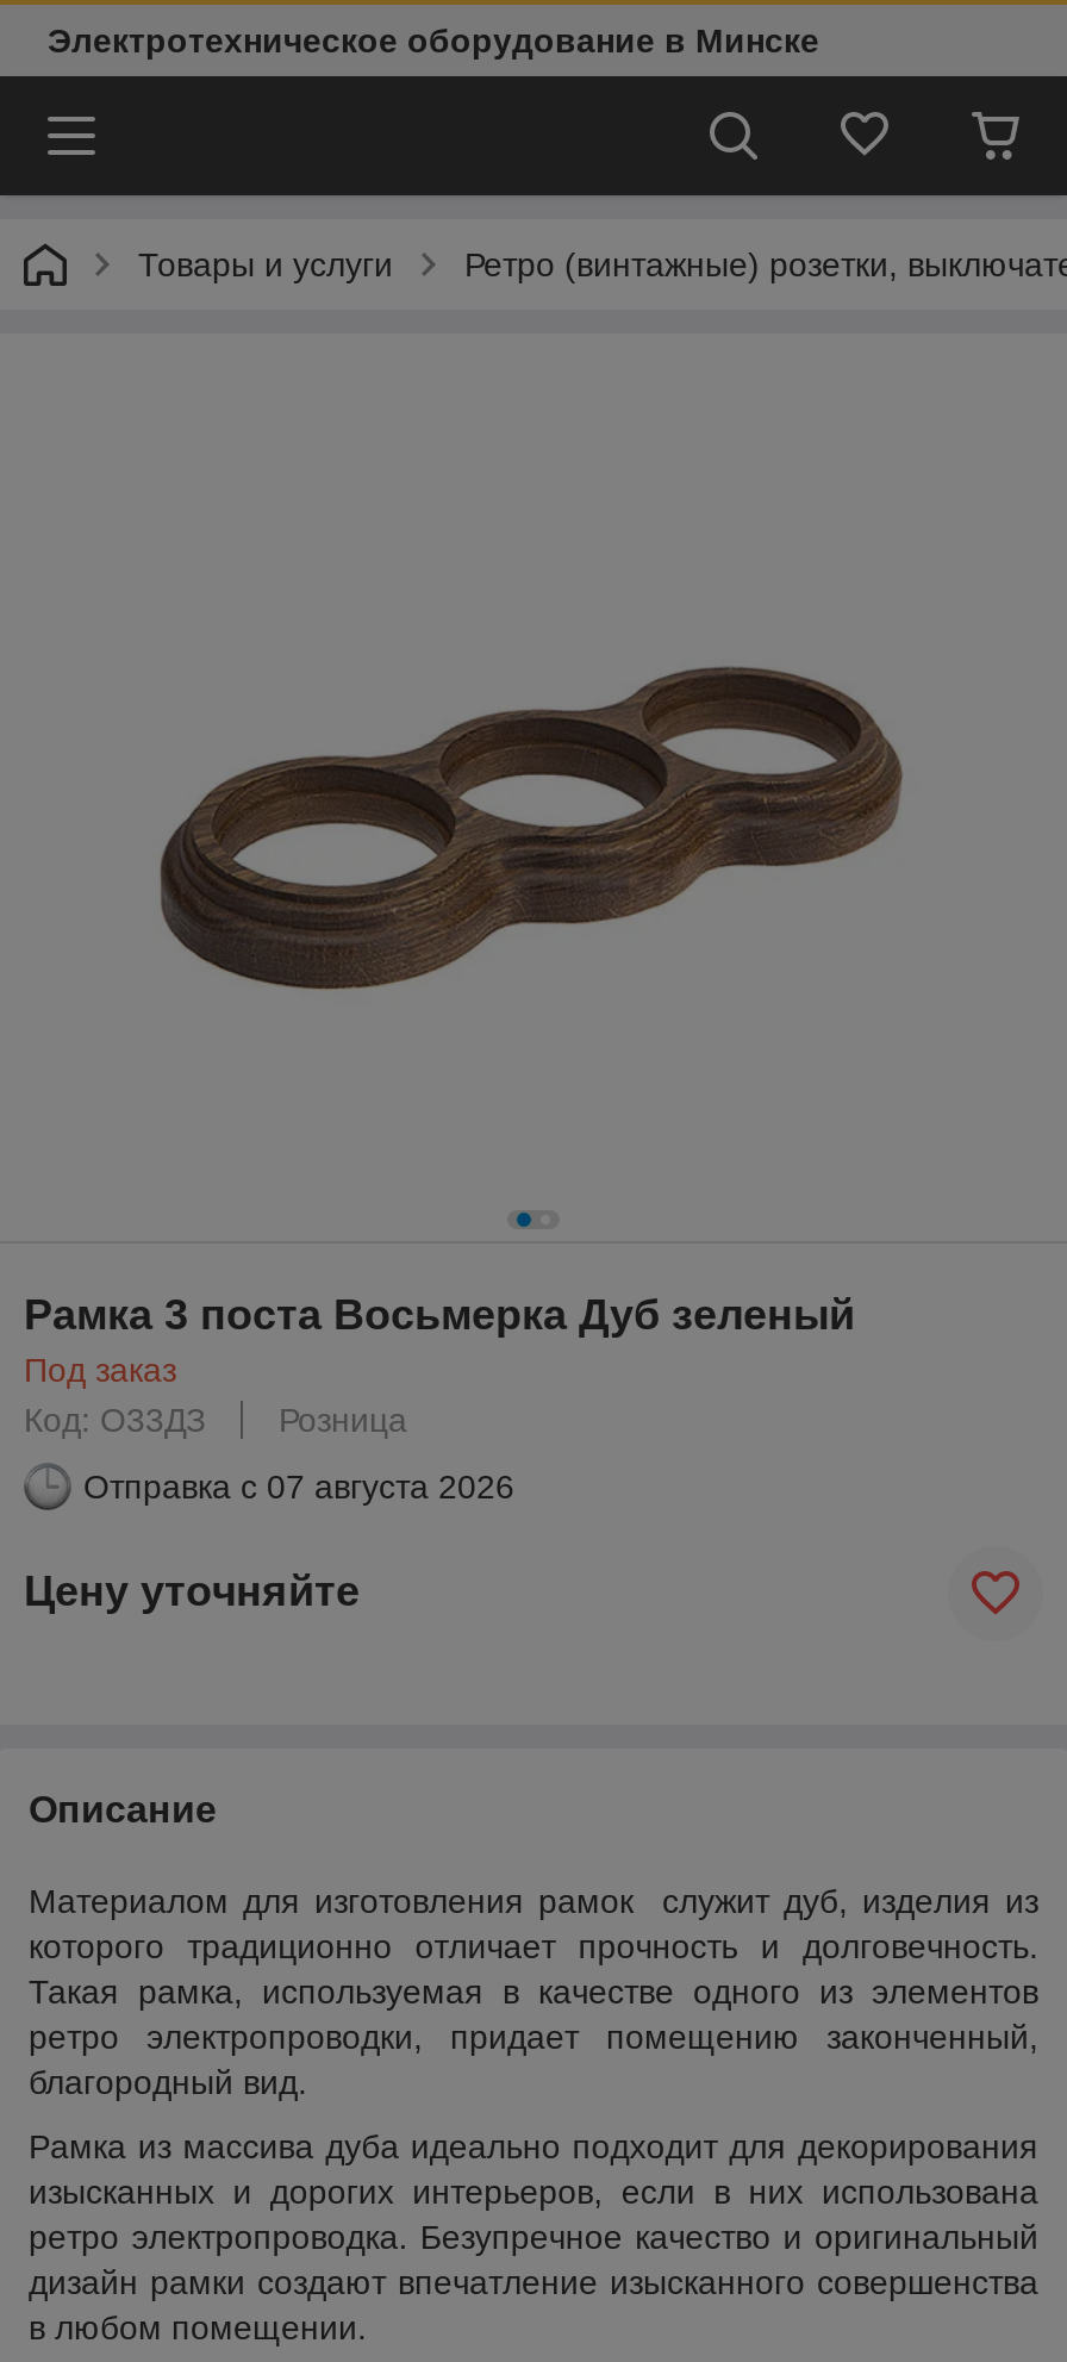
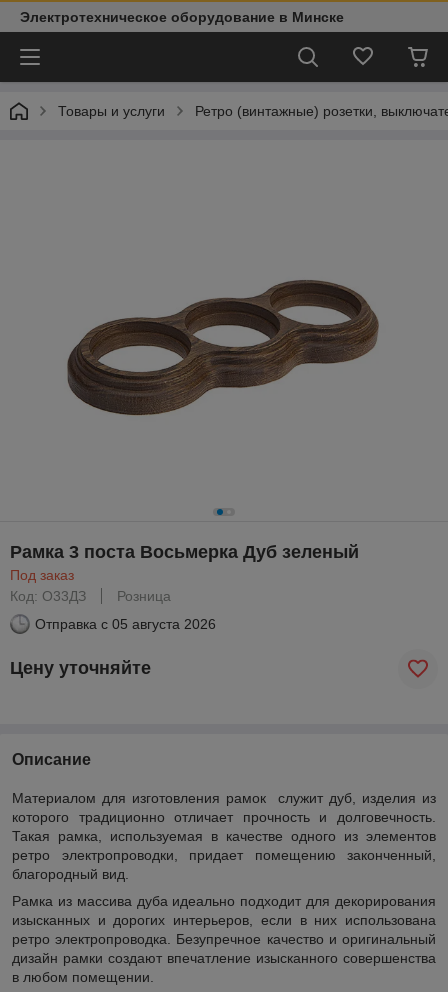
[83,1467,514,1505] Отправка с 07 августа 2026 -> [35,616,216,632] Отправка с 05 августа 2026

